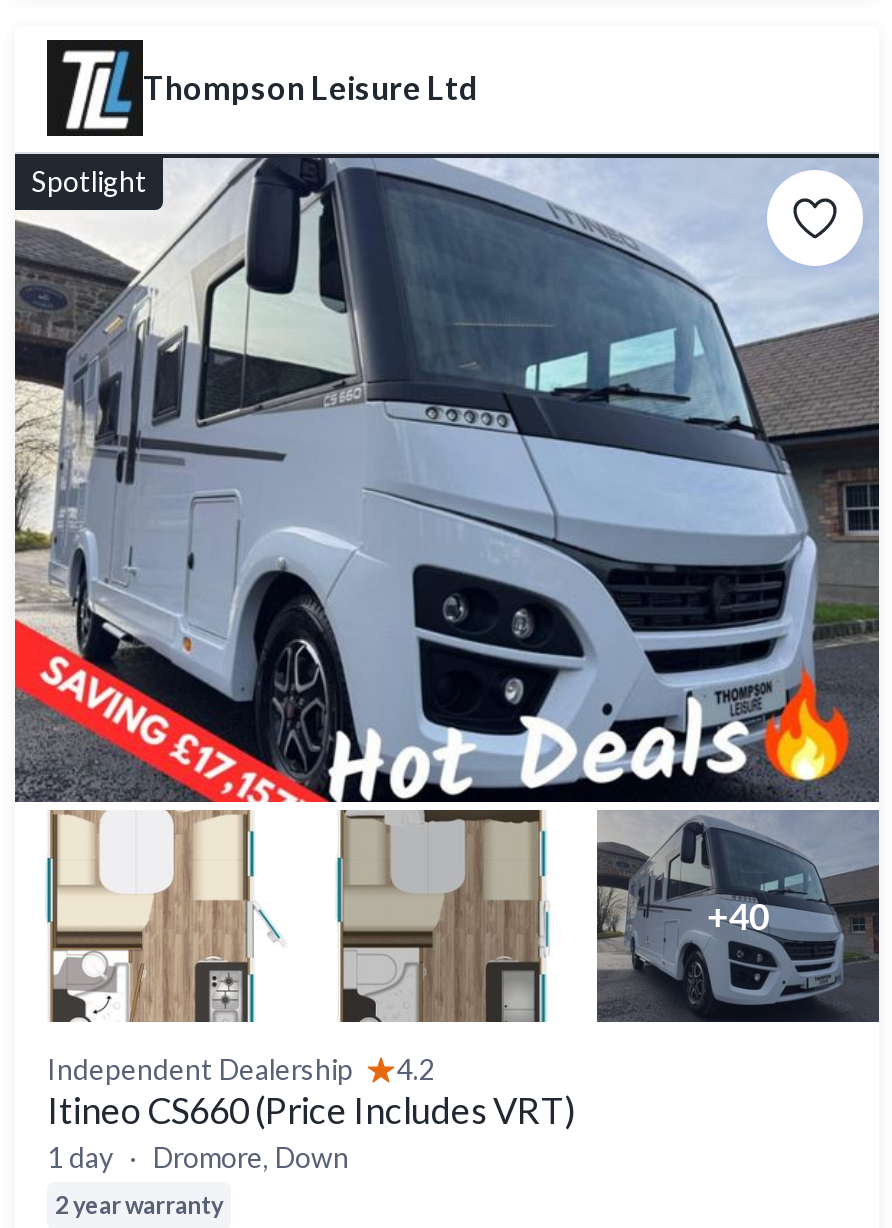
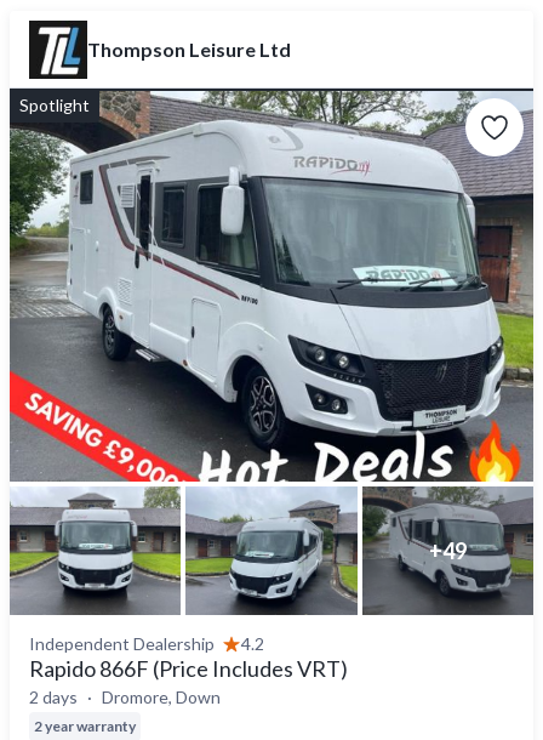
[15,156,879,1024] [image] | +40 -> [8,90,533,616] [image] | +49
[47,1088,577,1174] Itineo CS660 (Price Includes VRT) | 1 day -> [29,655,348,707] Rapido 866F (Price Includes VRT) | 2 days

